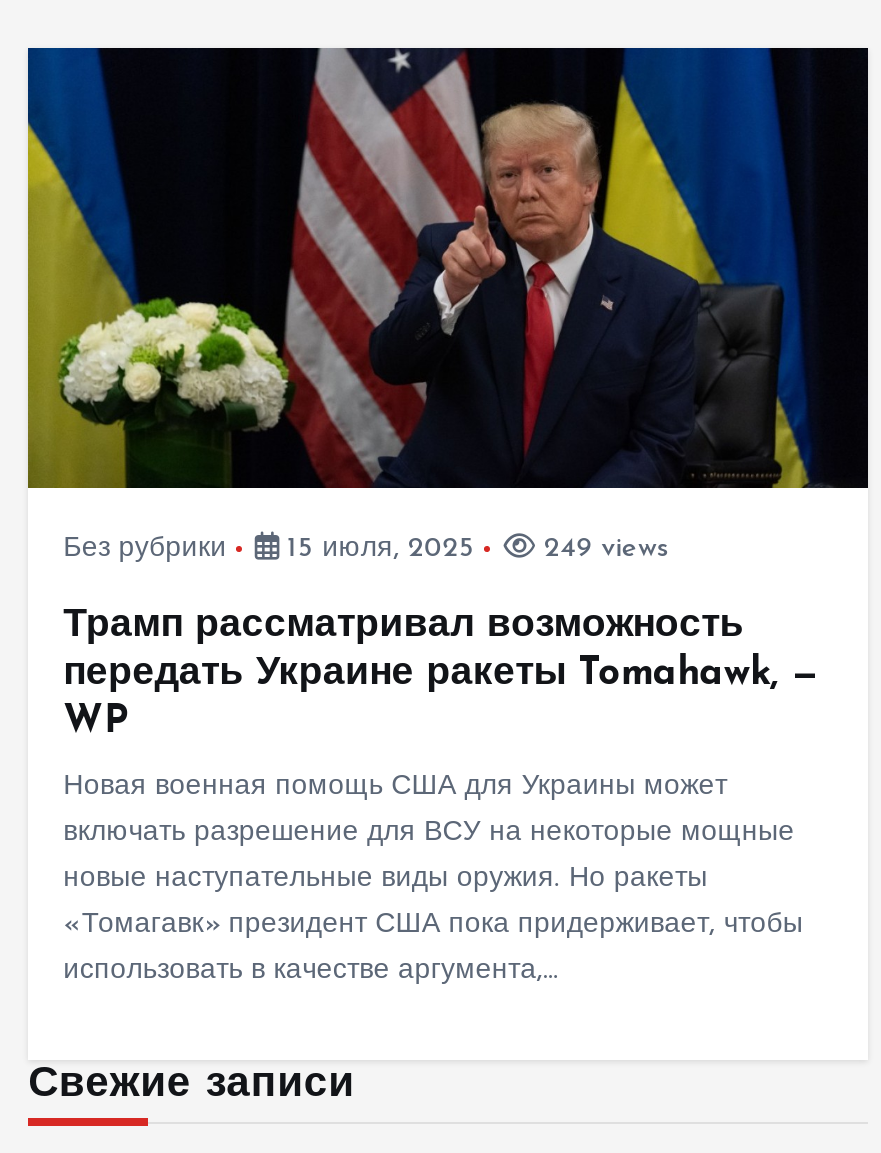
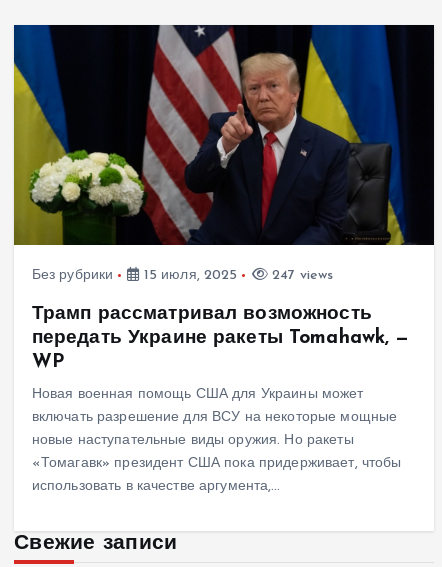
[536,535,669,565] 249 views -> [268,268,333,283] 247 views

